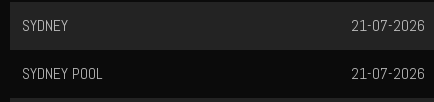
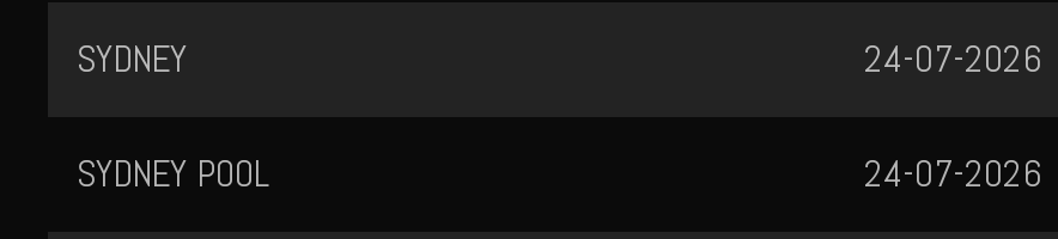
[351,16,425,36] 21-07-2026 -> [864,35,1041,83] 24-07-2026
[351,64,425,84] 21-07-2026 -> [864,150,1041,197] 24-07-2026

